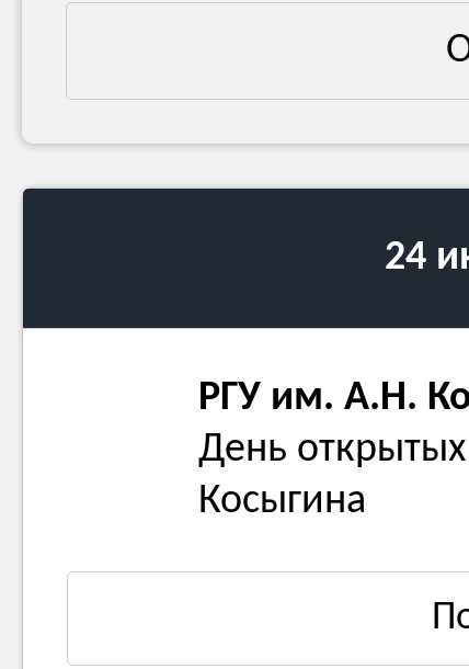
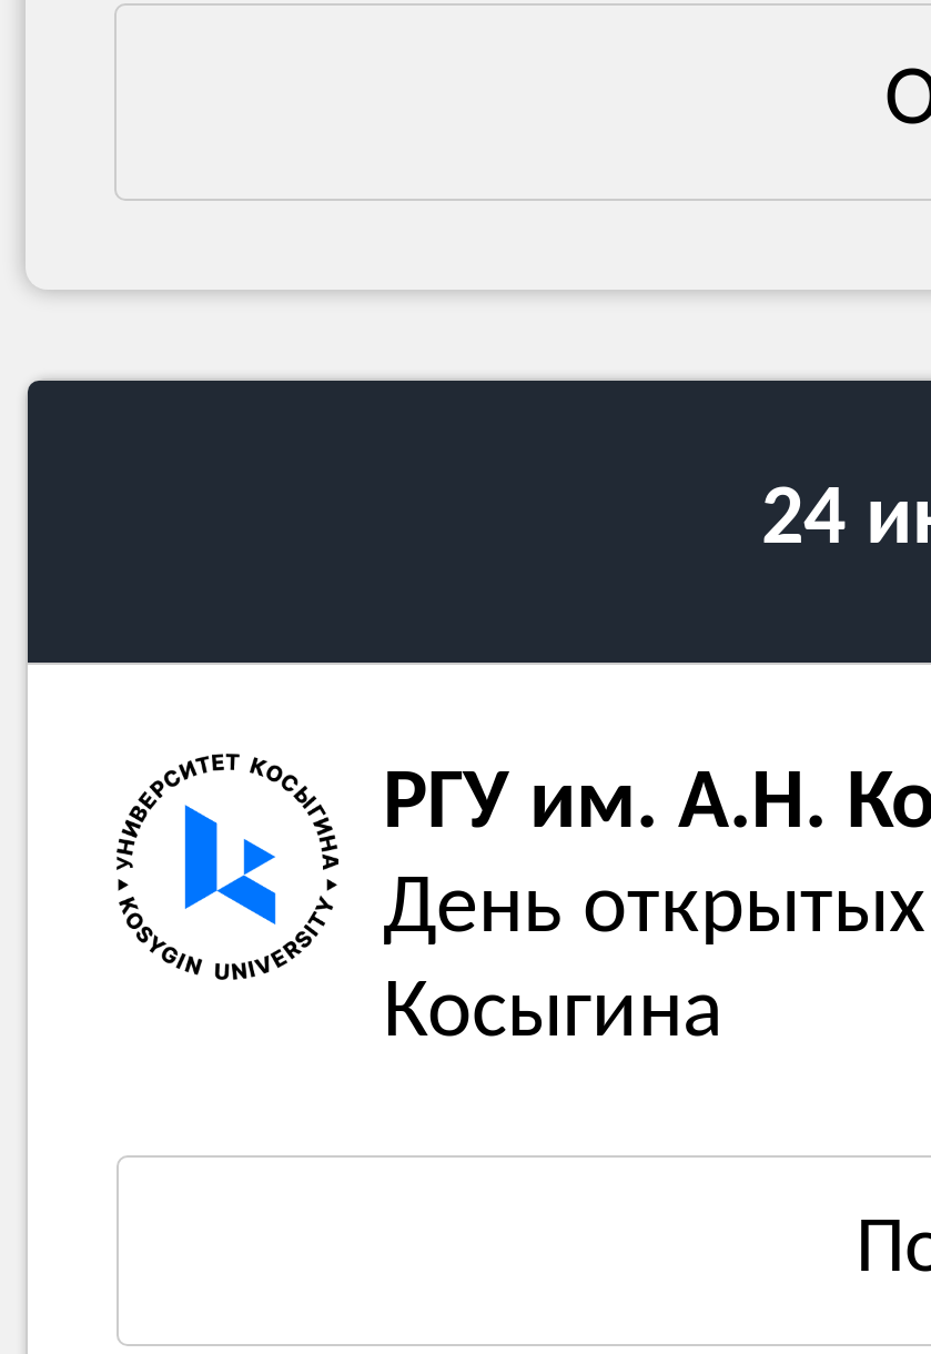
none -> [114,751,341,982] [image]

